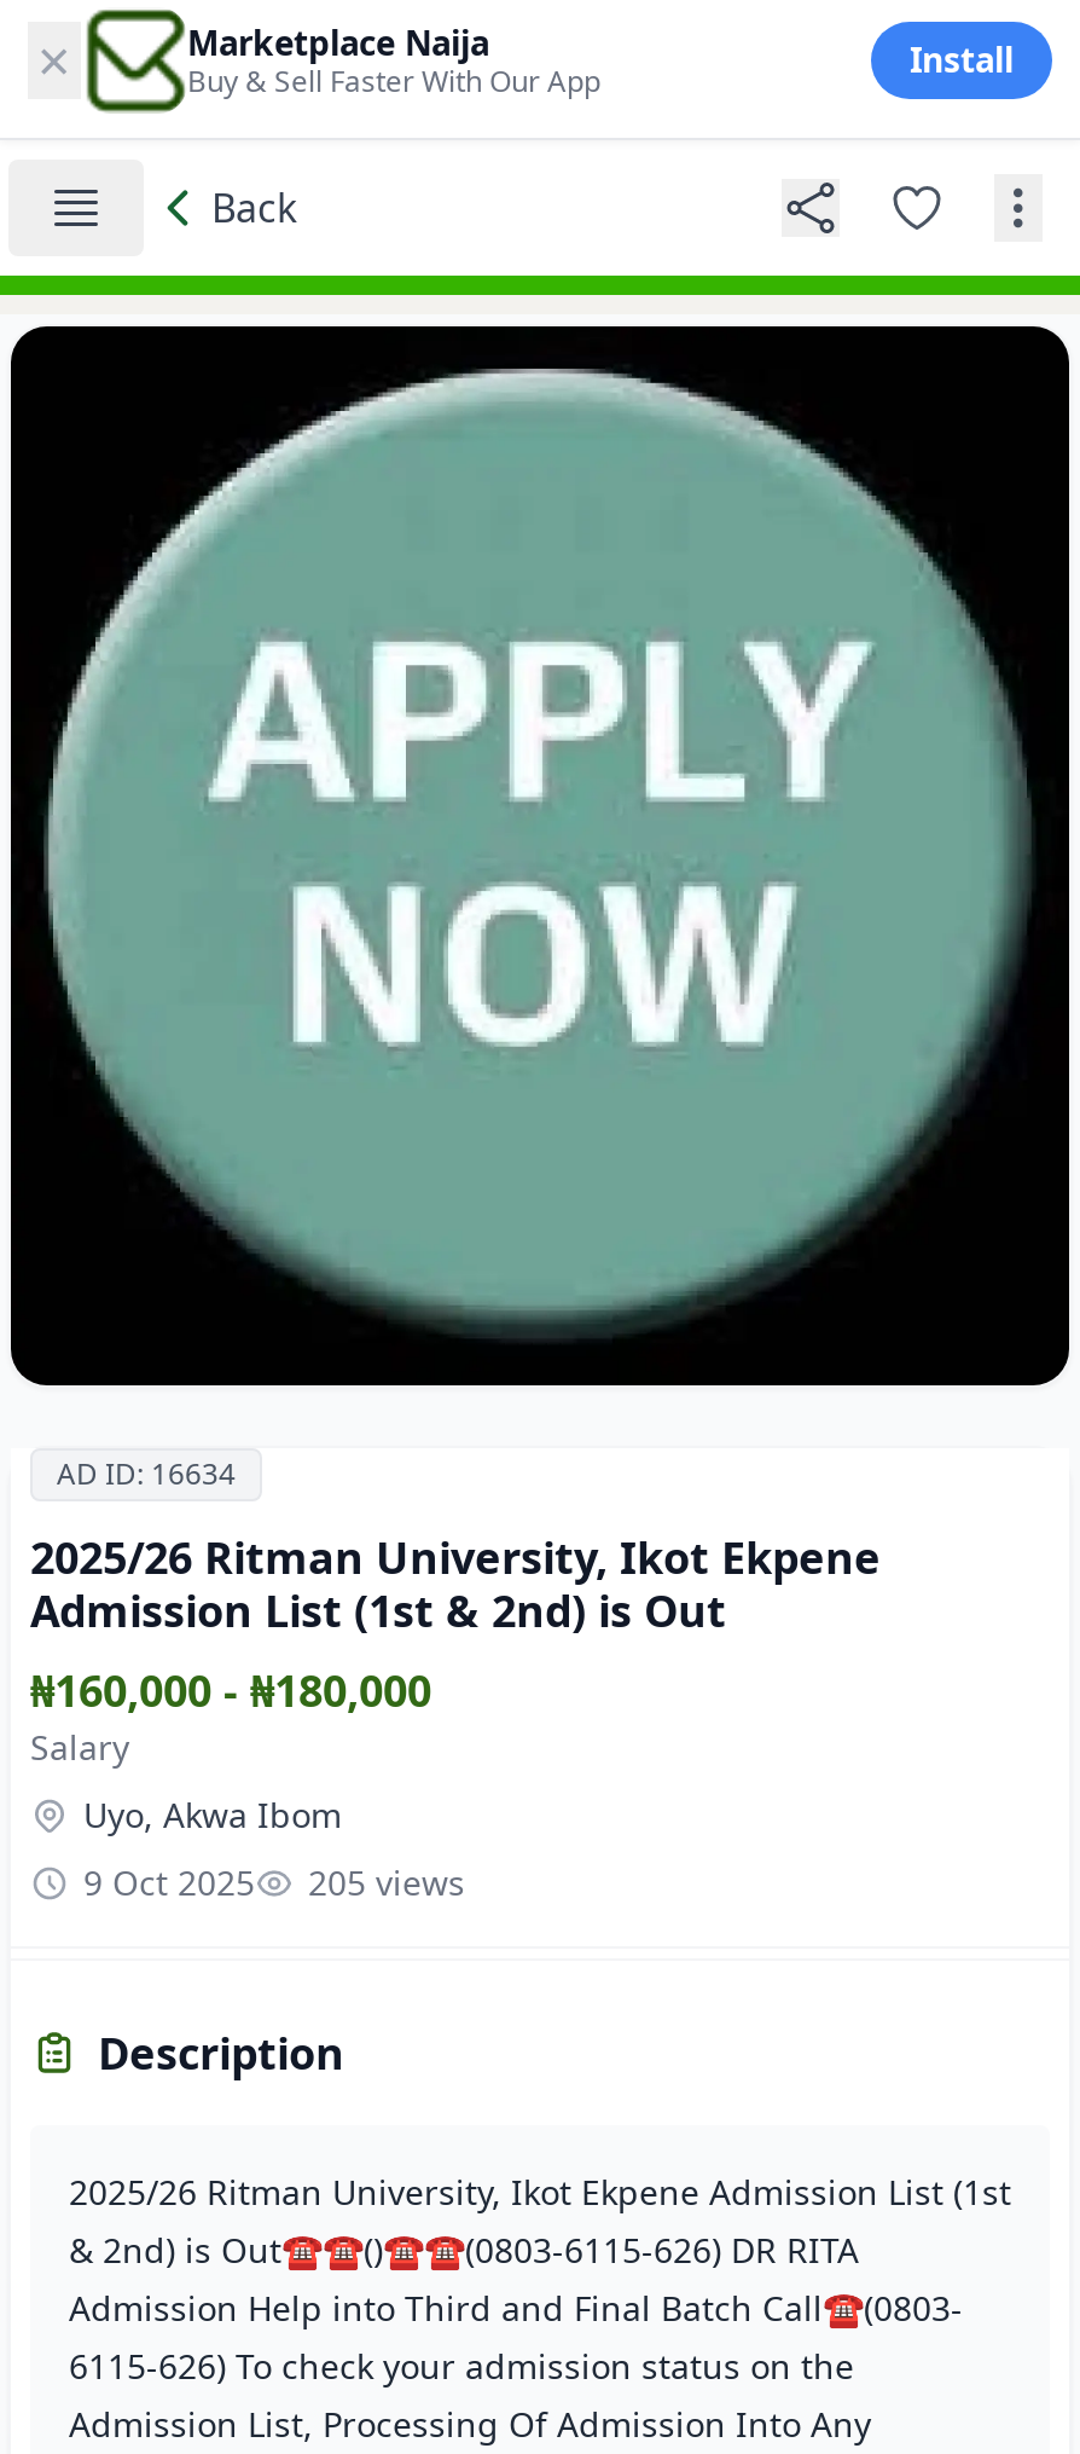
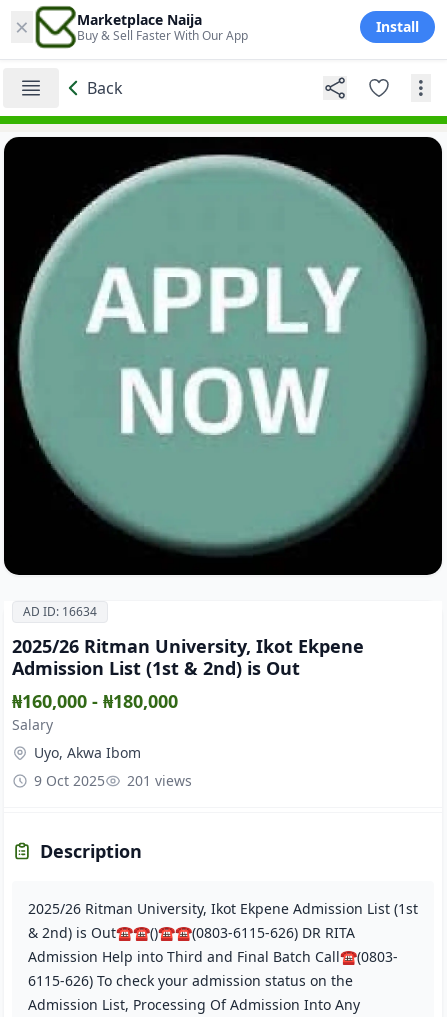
[83,1859,465,1905] 9 Oct 2025 205 views -> [34,771,192,790] 9 Oct 2025 201 views

